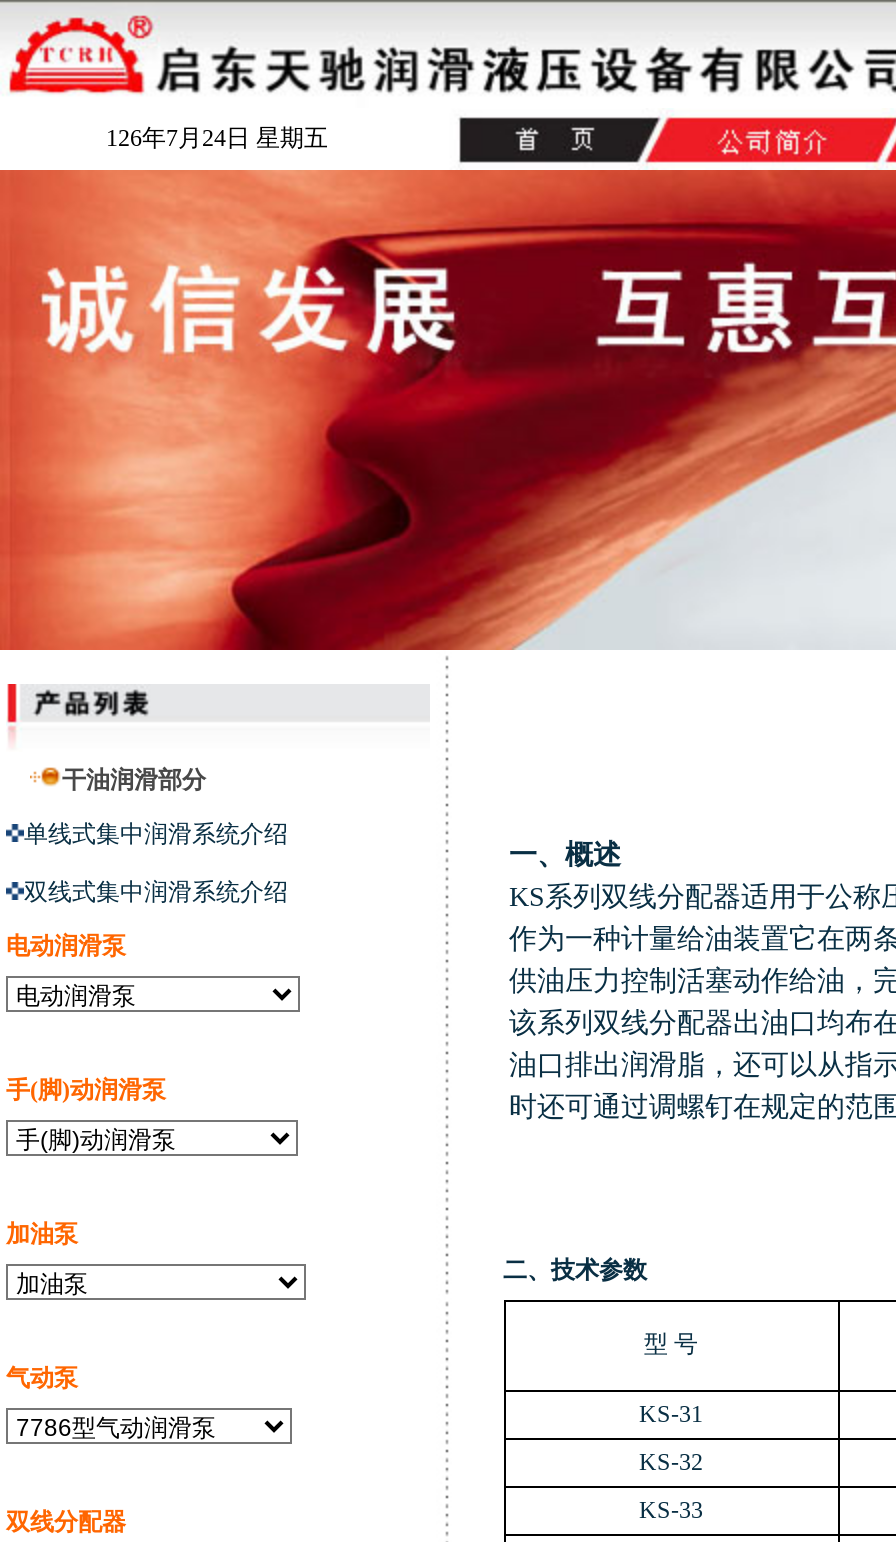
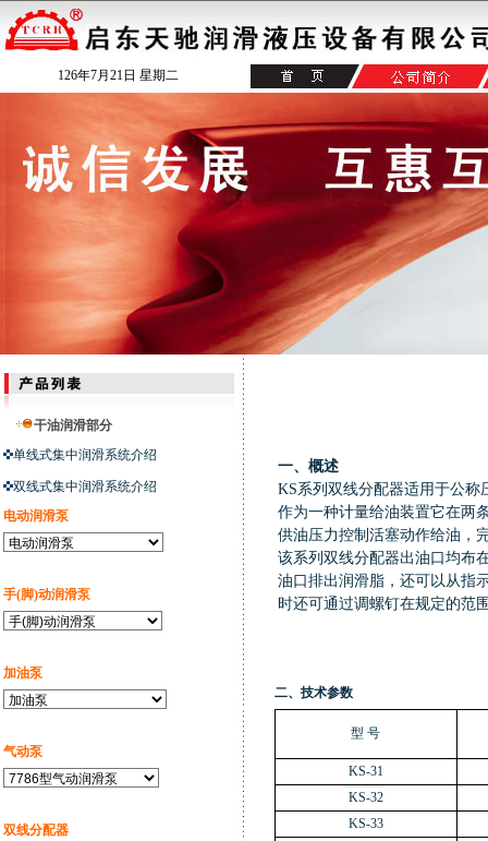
[106,124,328,152] 126年7月24日星期五 -> [58,68,179,83] 126年7月21日星期二

